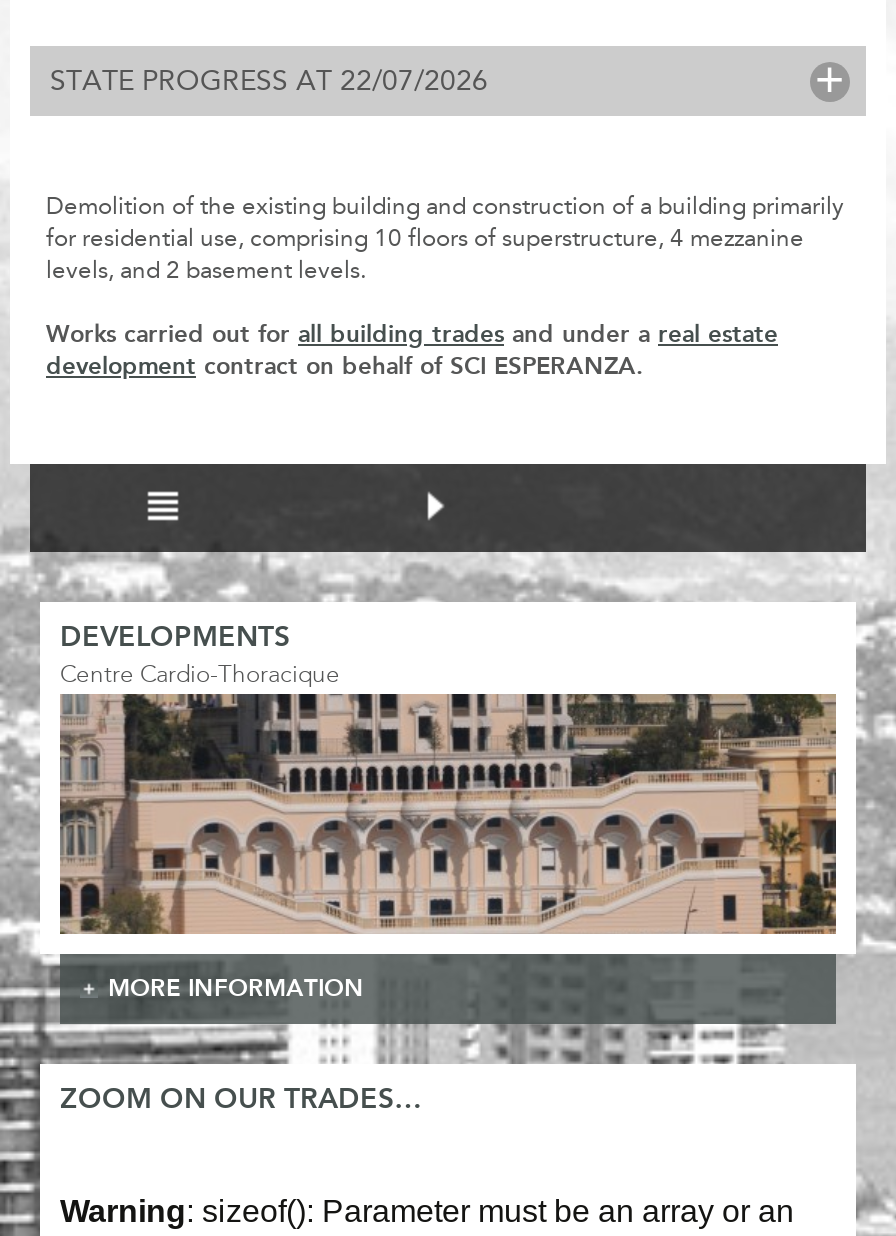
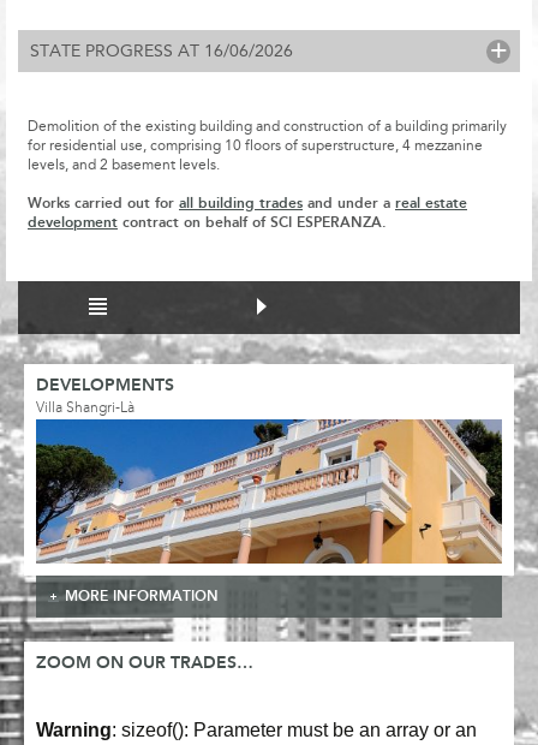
[50,67,488,97] STATE PROGRESS AT 22/07/2026 -> [30,43,293,61] STATE PROGRESS AT 16/06/2026
[60,663,340,687] Centre Cardio-Thoracique -> [36,401,134,415] Villa Shangri-Là
[58,692,838,936] [image] -> [35,418,503,564] [image]

